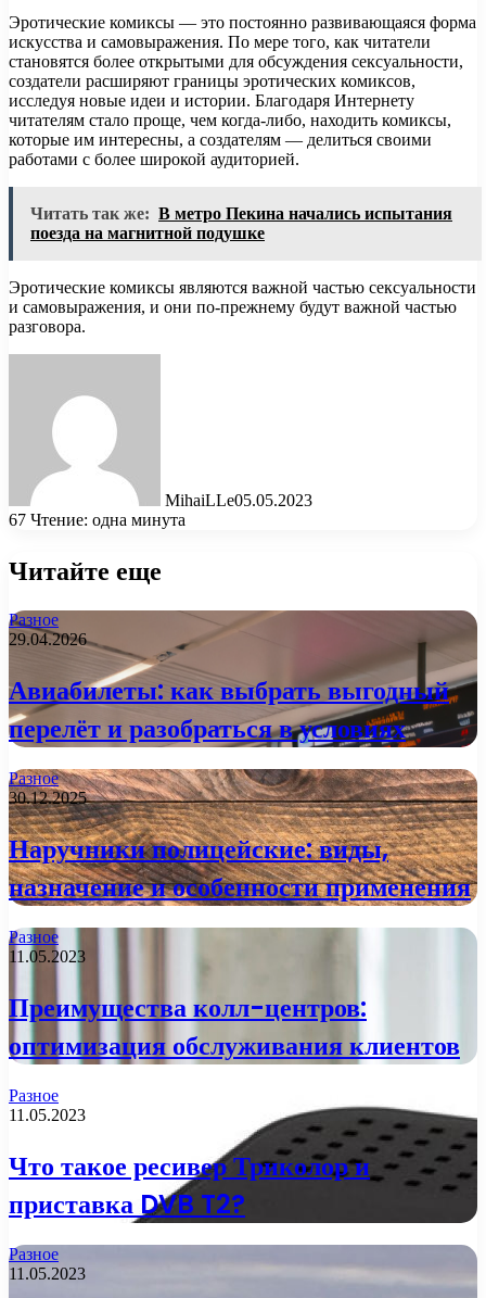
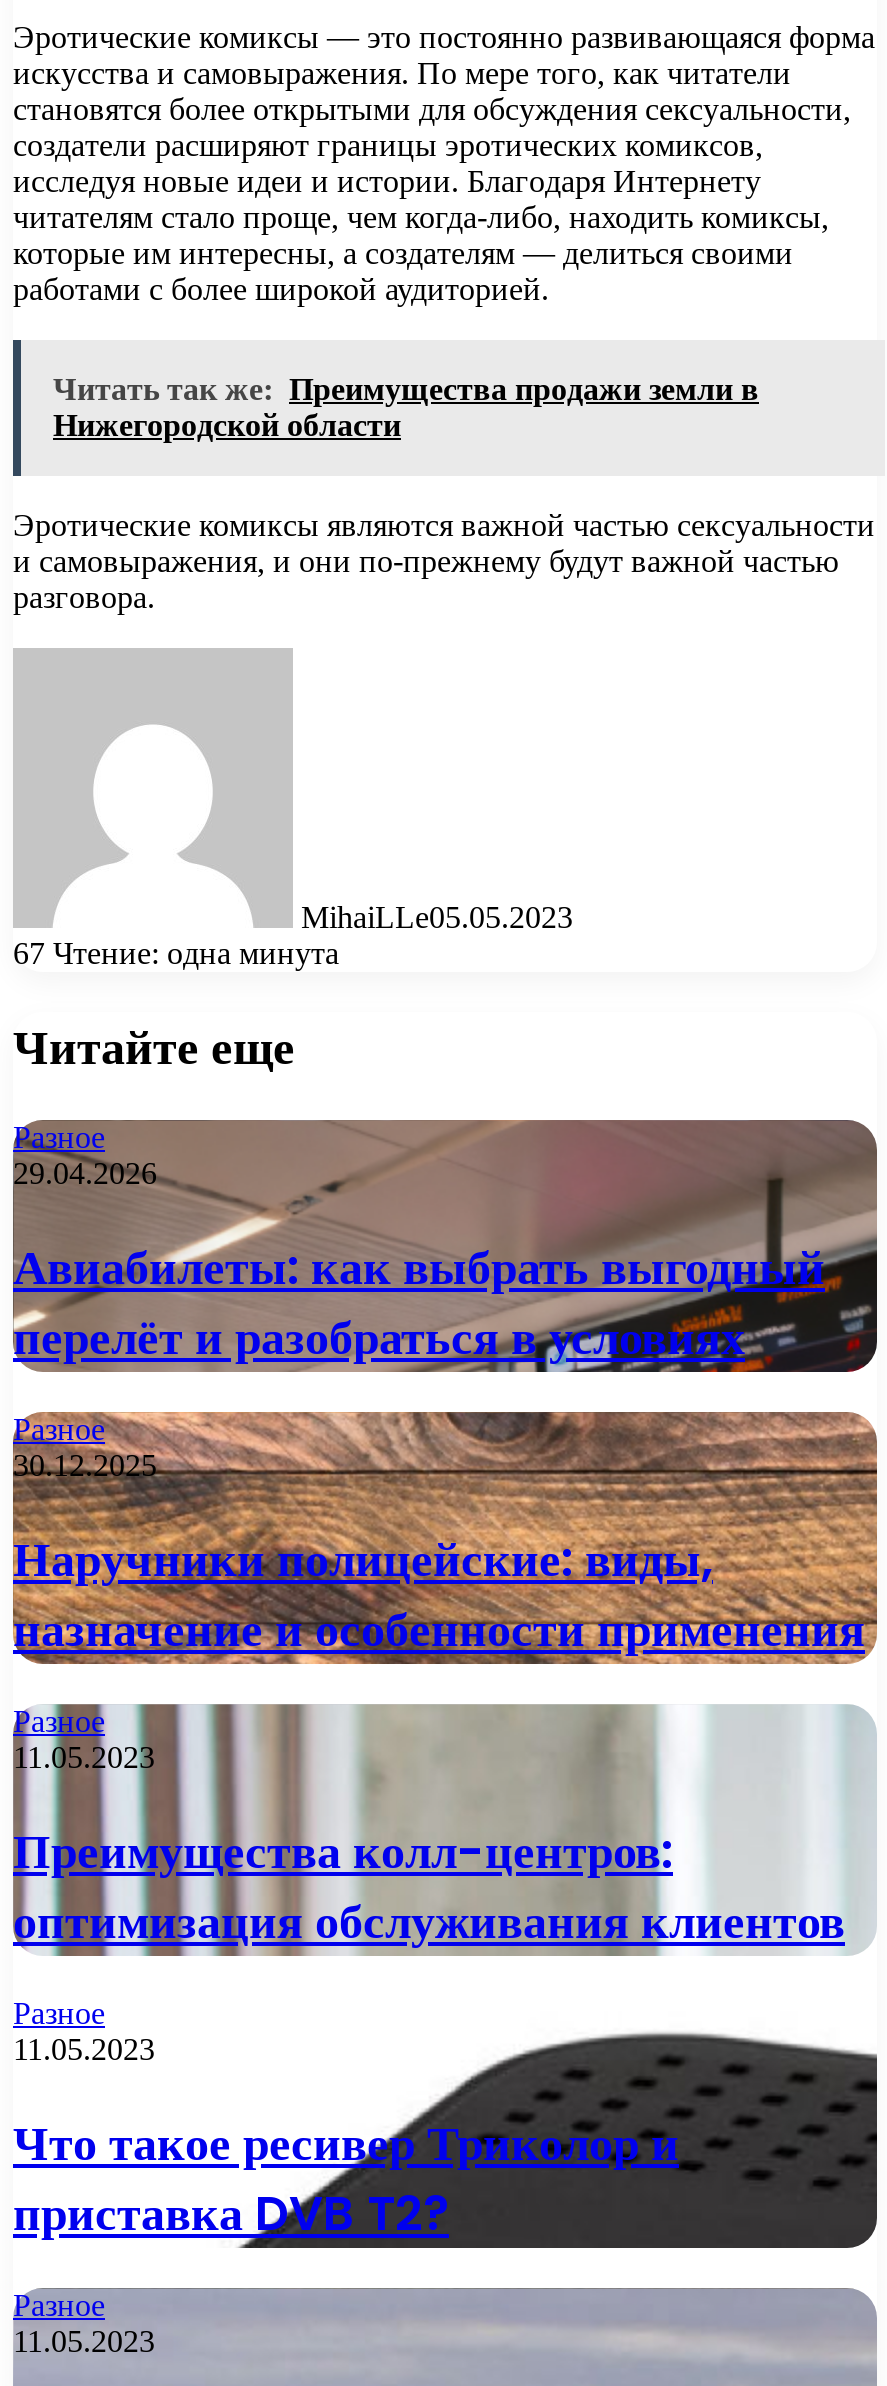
[30,204,452,242] Читать так же: В метро Пекина начались испытания | поезда на магнитной подушке -> [53,371,759,441] Читать так же: Преимущества продажи земли в | Нижегородской области

